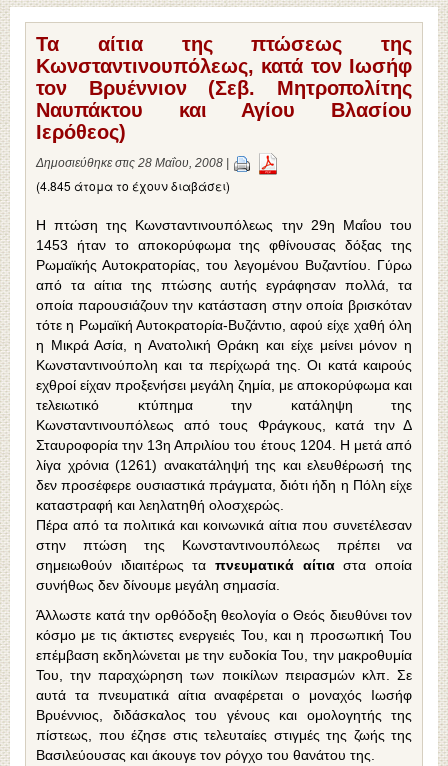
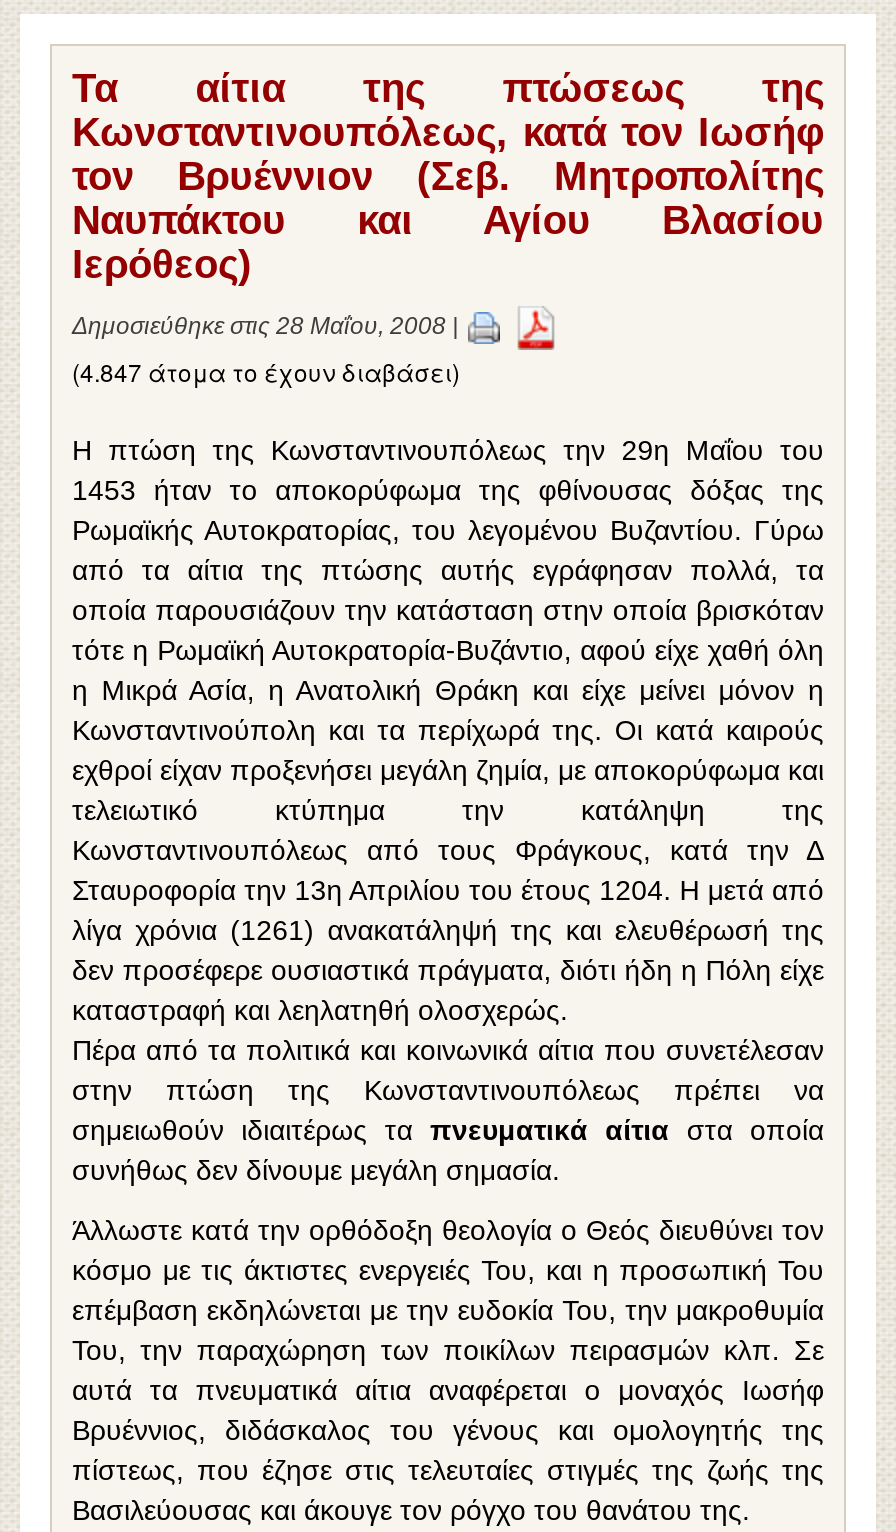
[36,177,230,194] (4.845 άτομα το έχουν διαβάσει) -> [72,354,460,388] (4.847 άτομα το έχουν διαβάσει)

